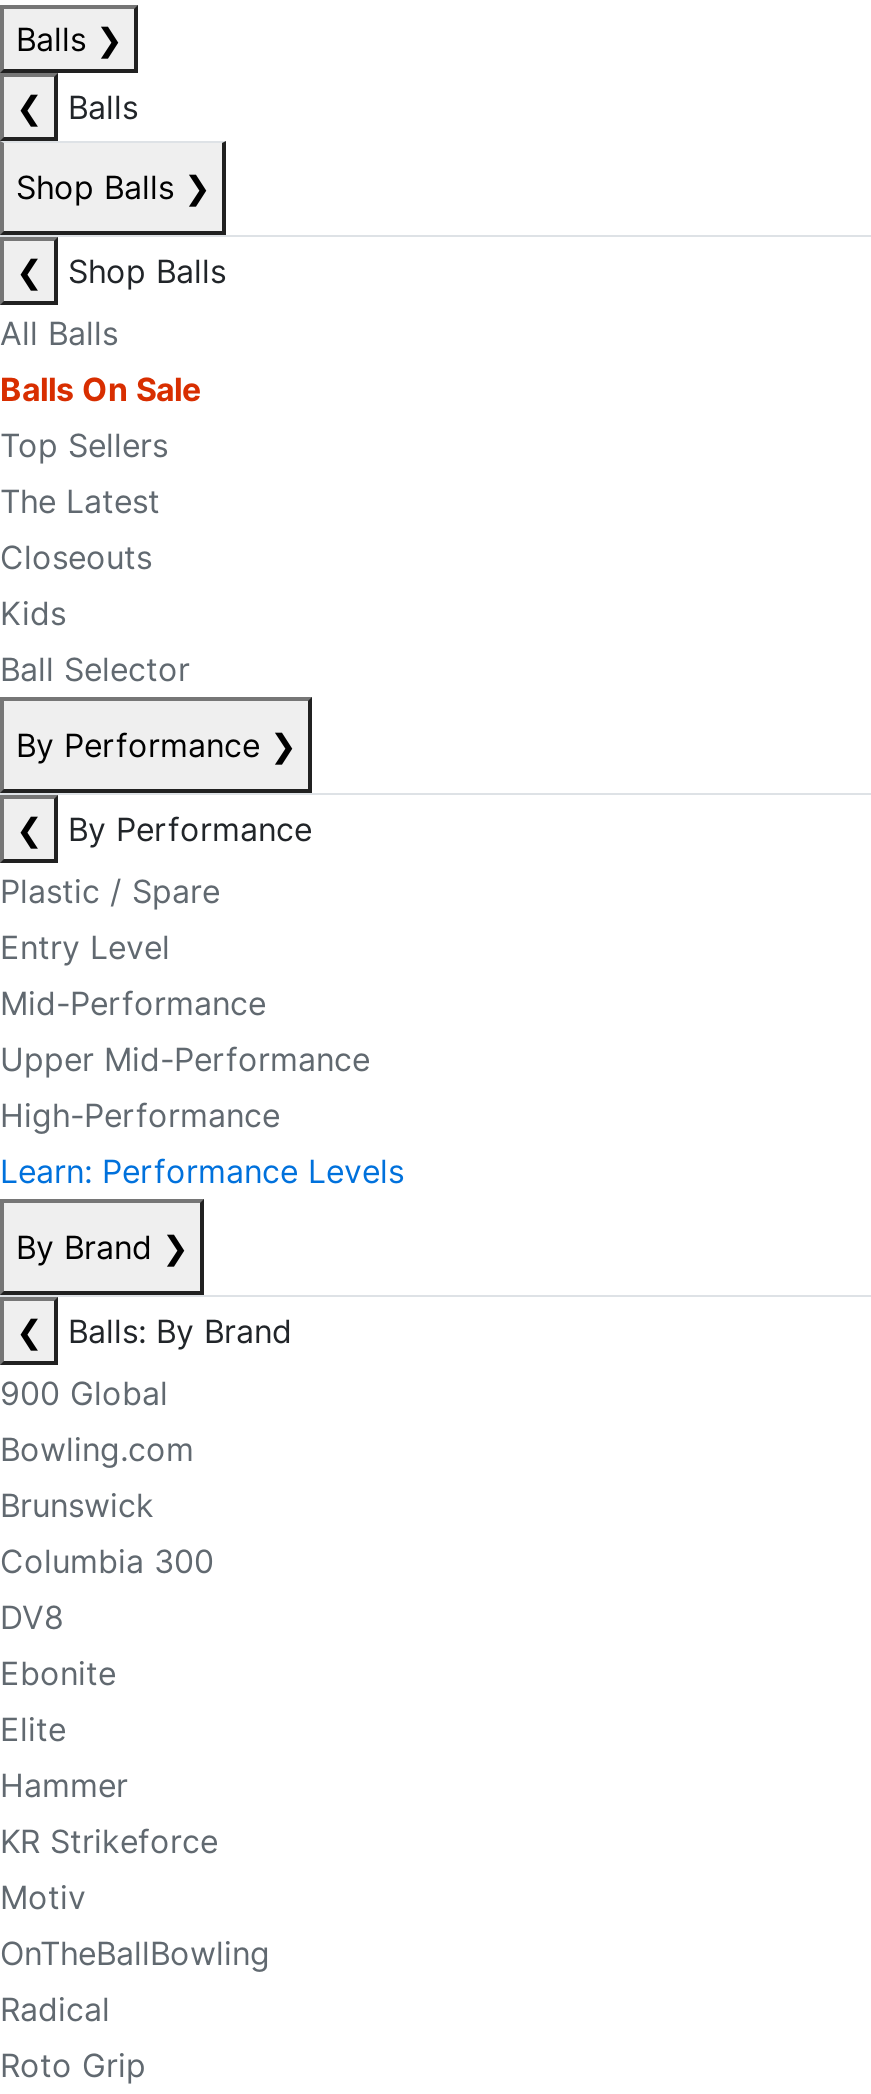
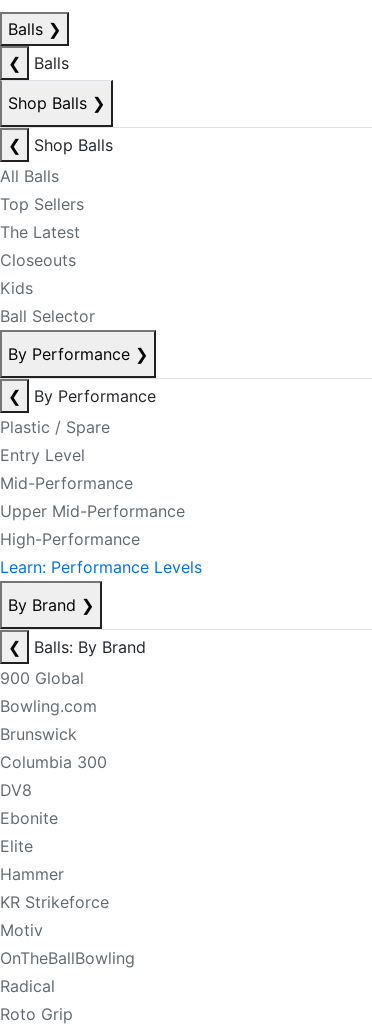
[0,369,202,409] Balls On Sale -> none

